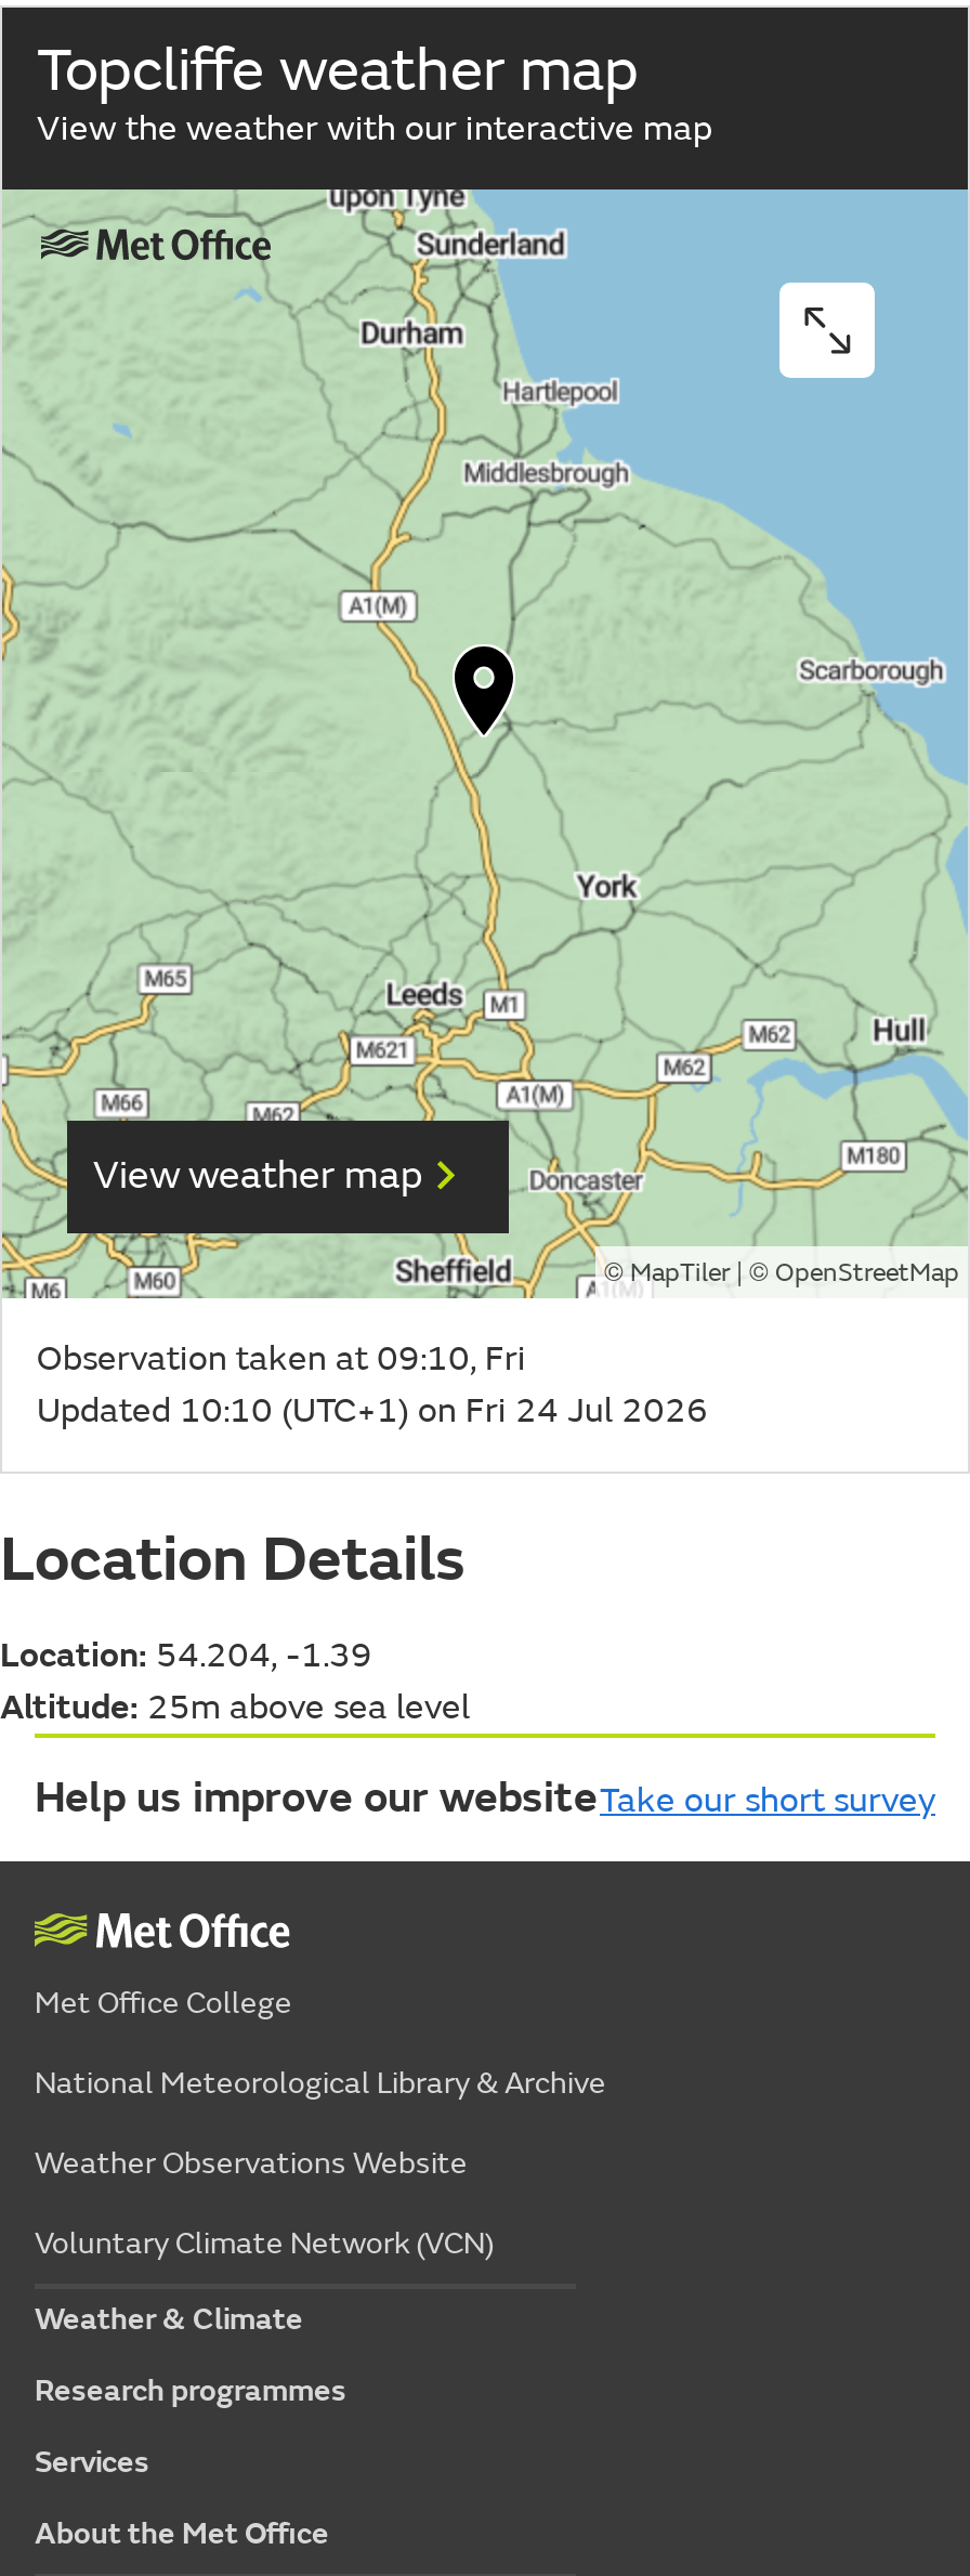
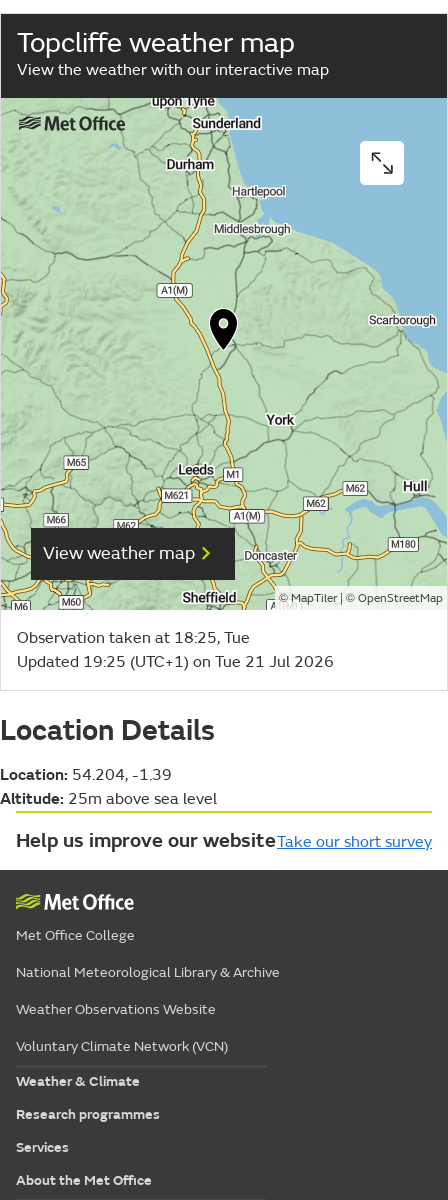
[37,1337,526,1380] Observation taken at 09:10, Fri -> [17,628,250,648] Observation taken at 18:25, Tue
[37,1389,708,1432] Updated 10:10 (UTC+1) on Fri 24 Jul 2026 -> [17,652,334,672] Updated 19:25 (UTC+1) on Tue 21 Jul 2026

